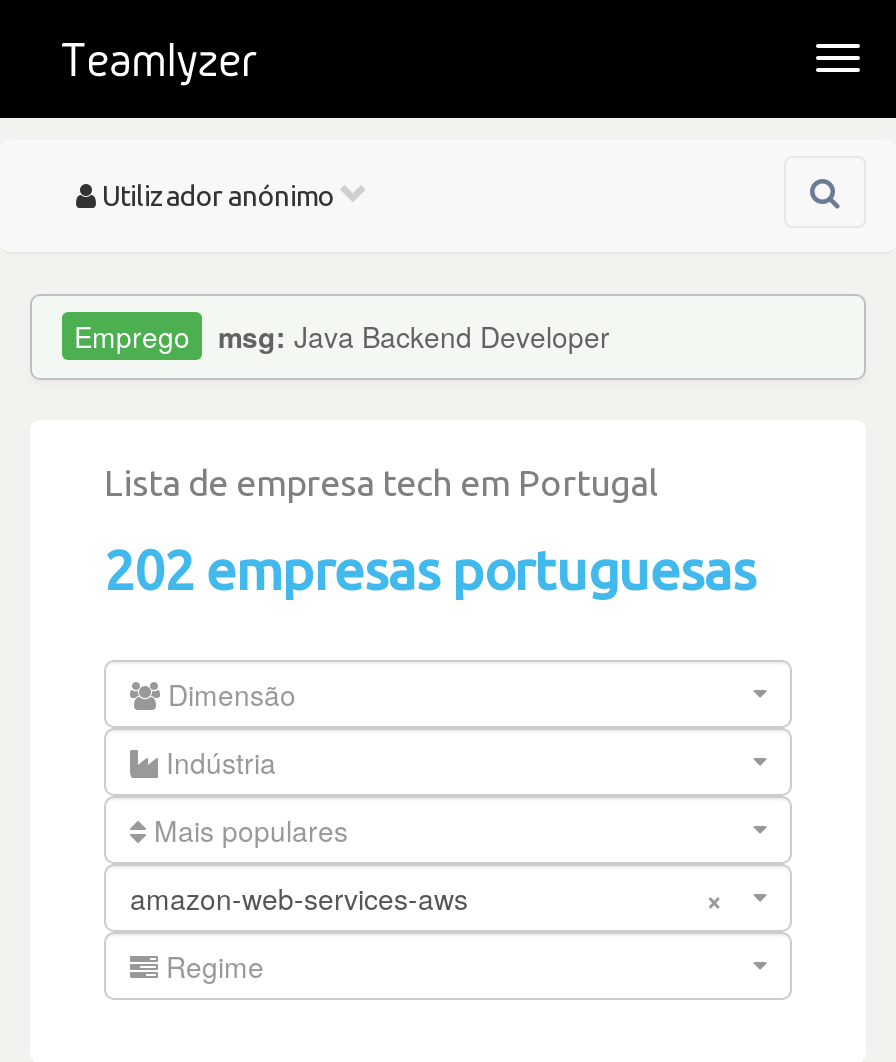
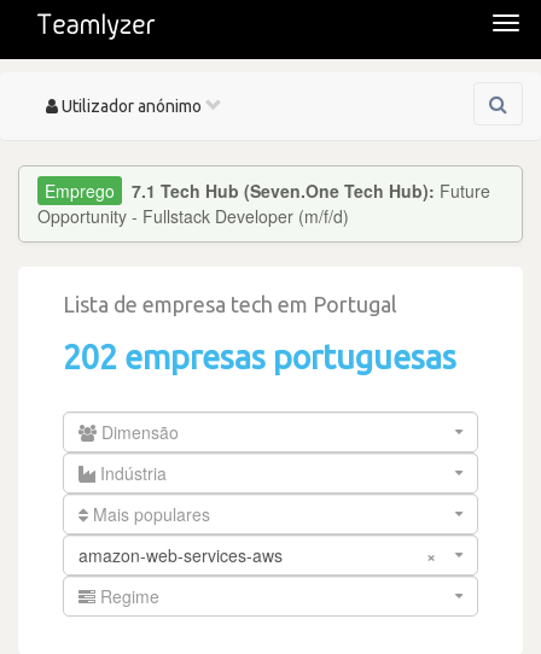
[218,316,610,356] msg: Java Backend Developer -> [37,179,490,228] 7.1 Tech Hub (Seven.One Tech Hub): Future | Opportunity - Fullstack Developer (m/f/d)

